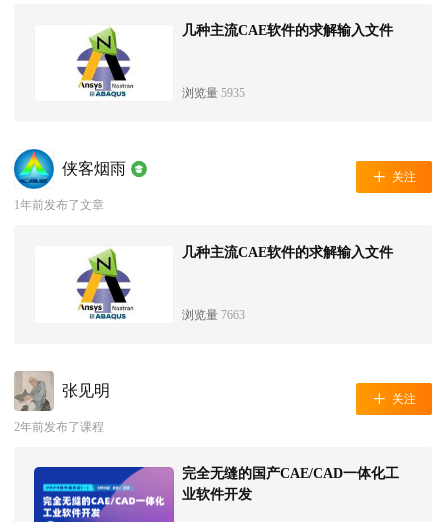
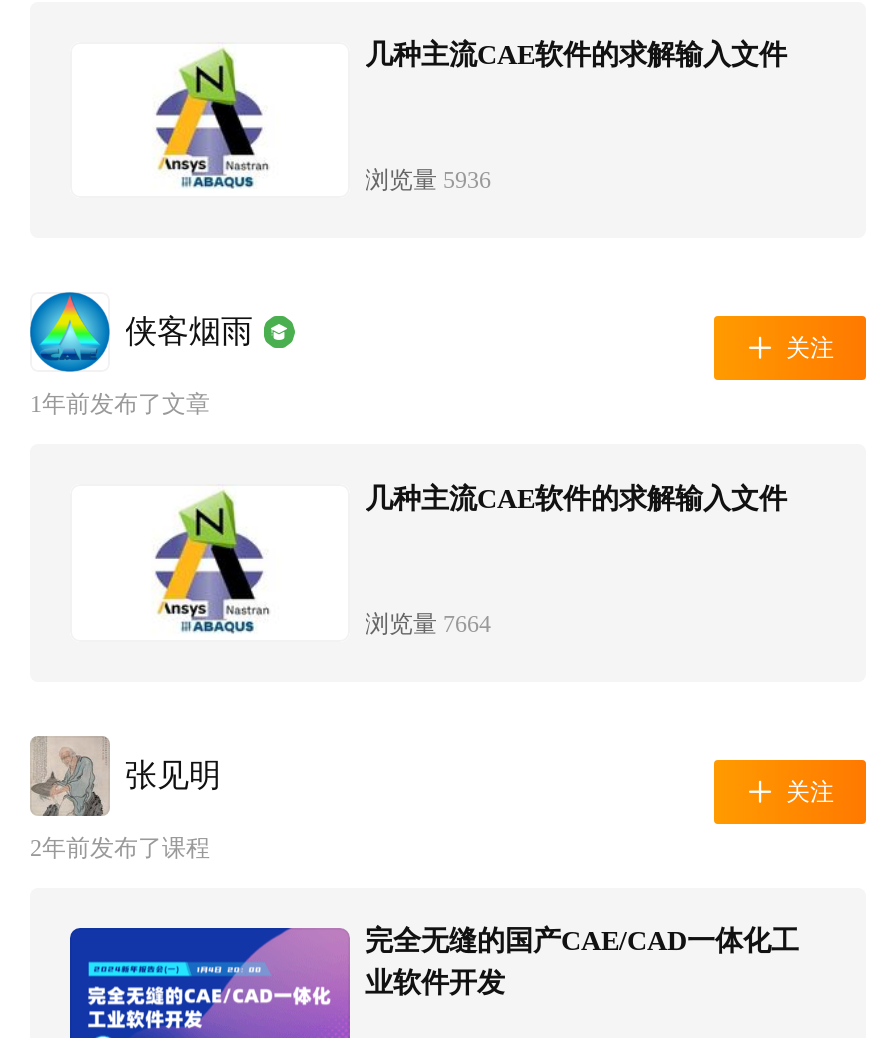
[181,86,244,100] 浏览量5935 -> [365,166,491,194] 浏览量5936
[181,307,244,321] 浏览量7663 -> [365,609,491,637] 浏览量7664

